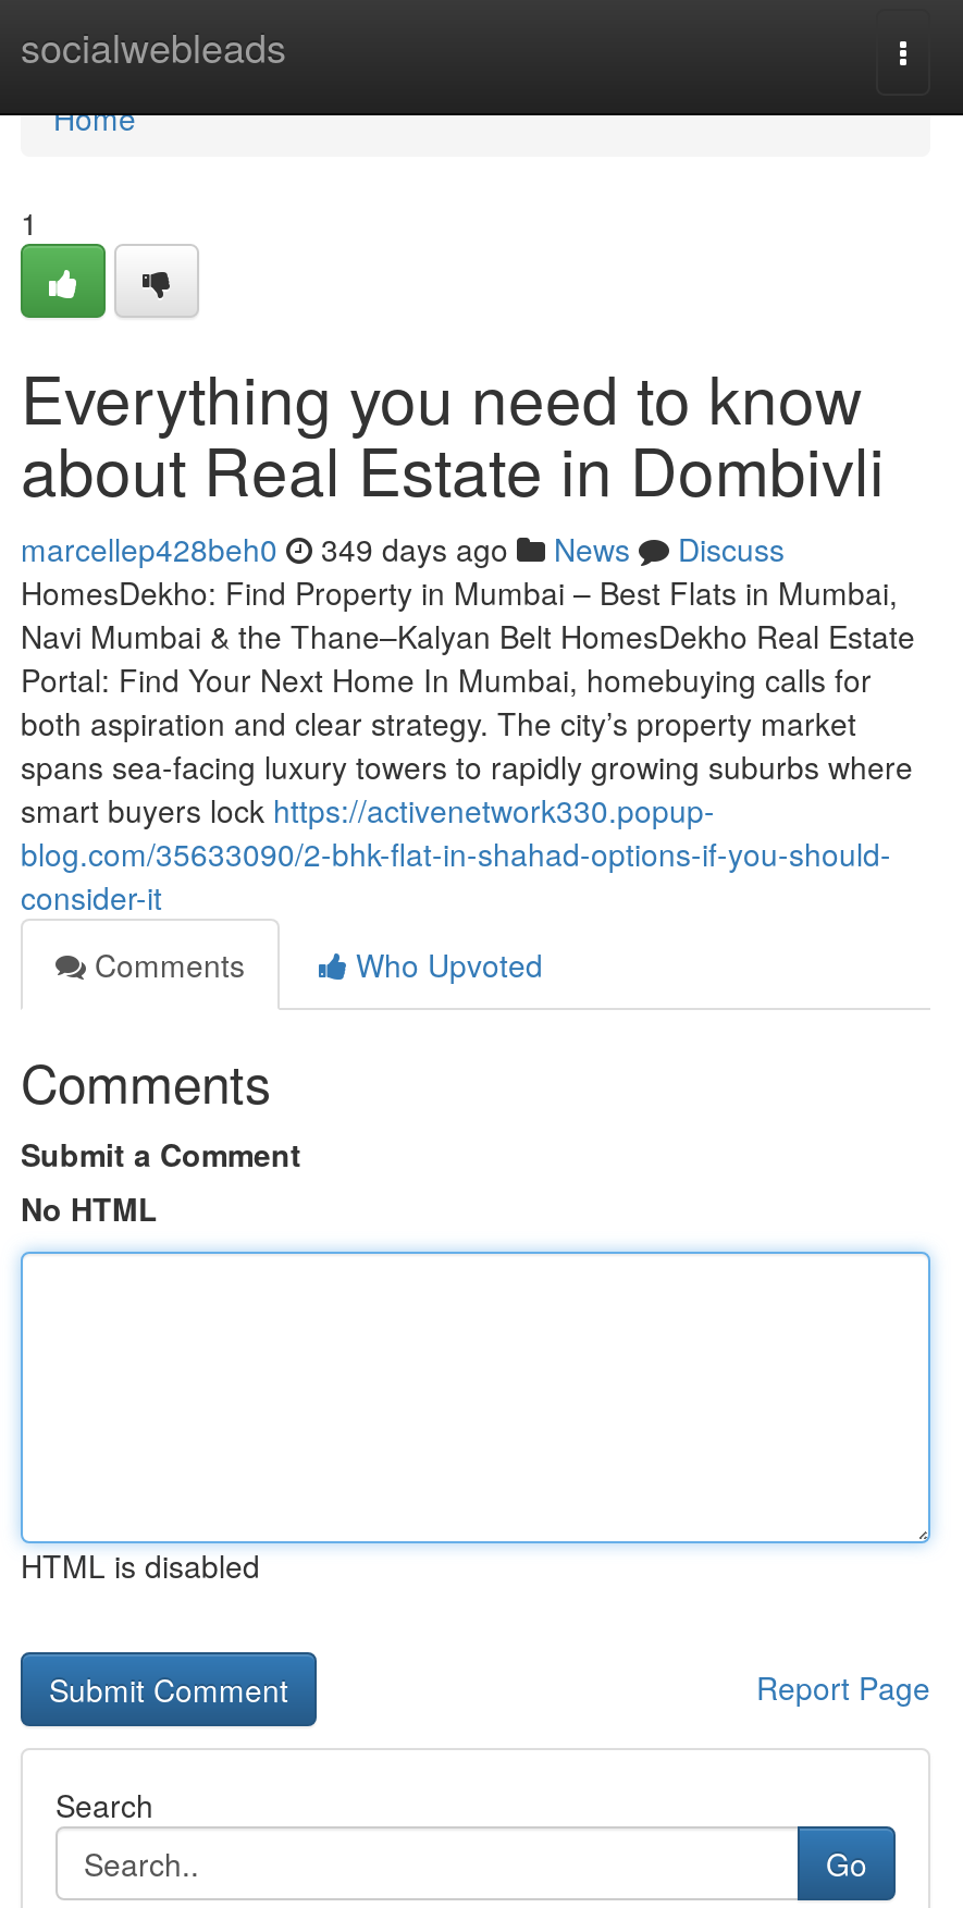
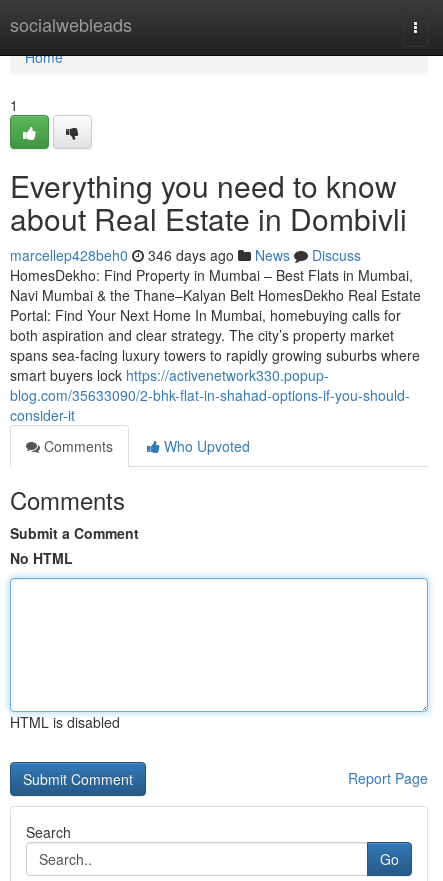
[21,527,785,570] marcellep428beh0 349 days ago News Discuss -> [10,245,361,265] marcellep428beh0 346 days ago News Discuss

